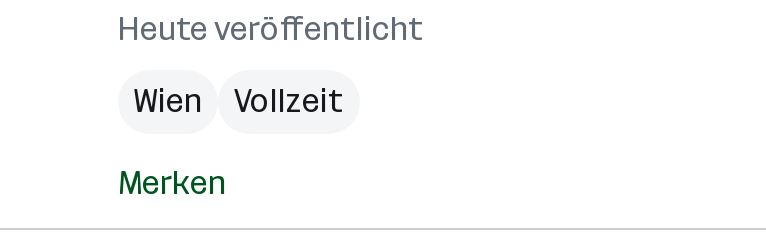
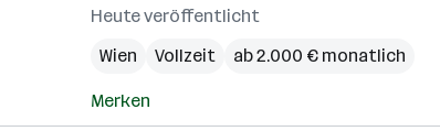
none -> [233,45,406,66] ab 2.000 € monatlich

